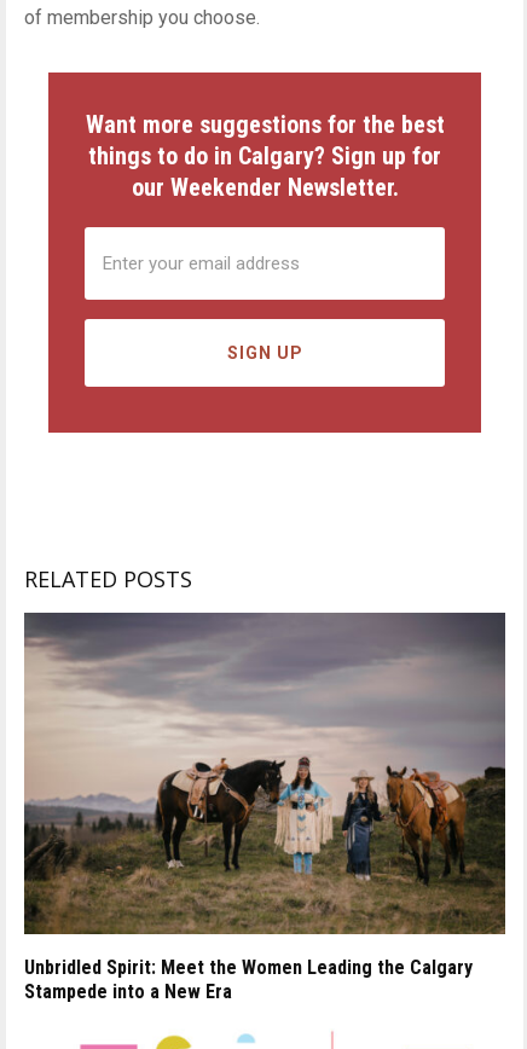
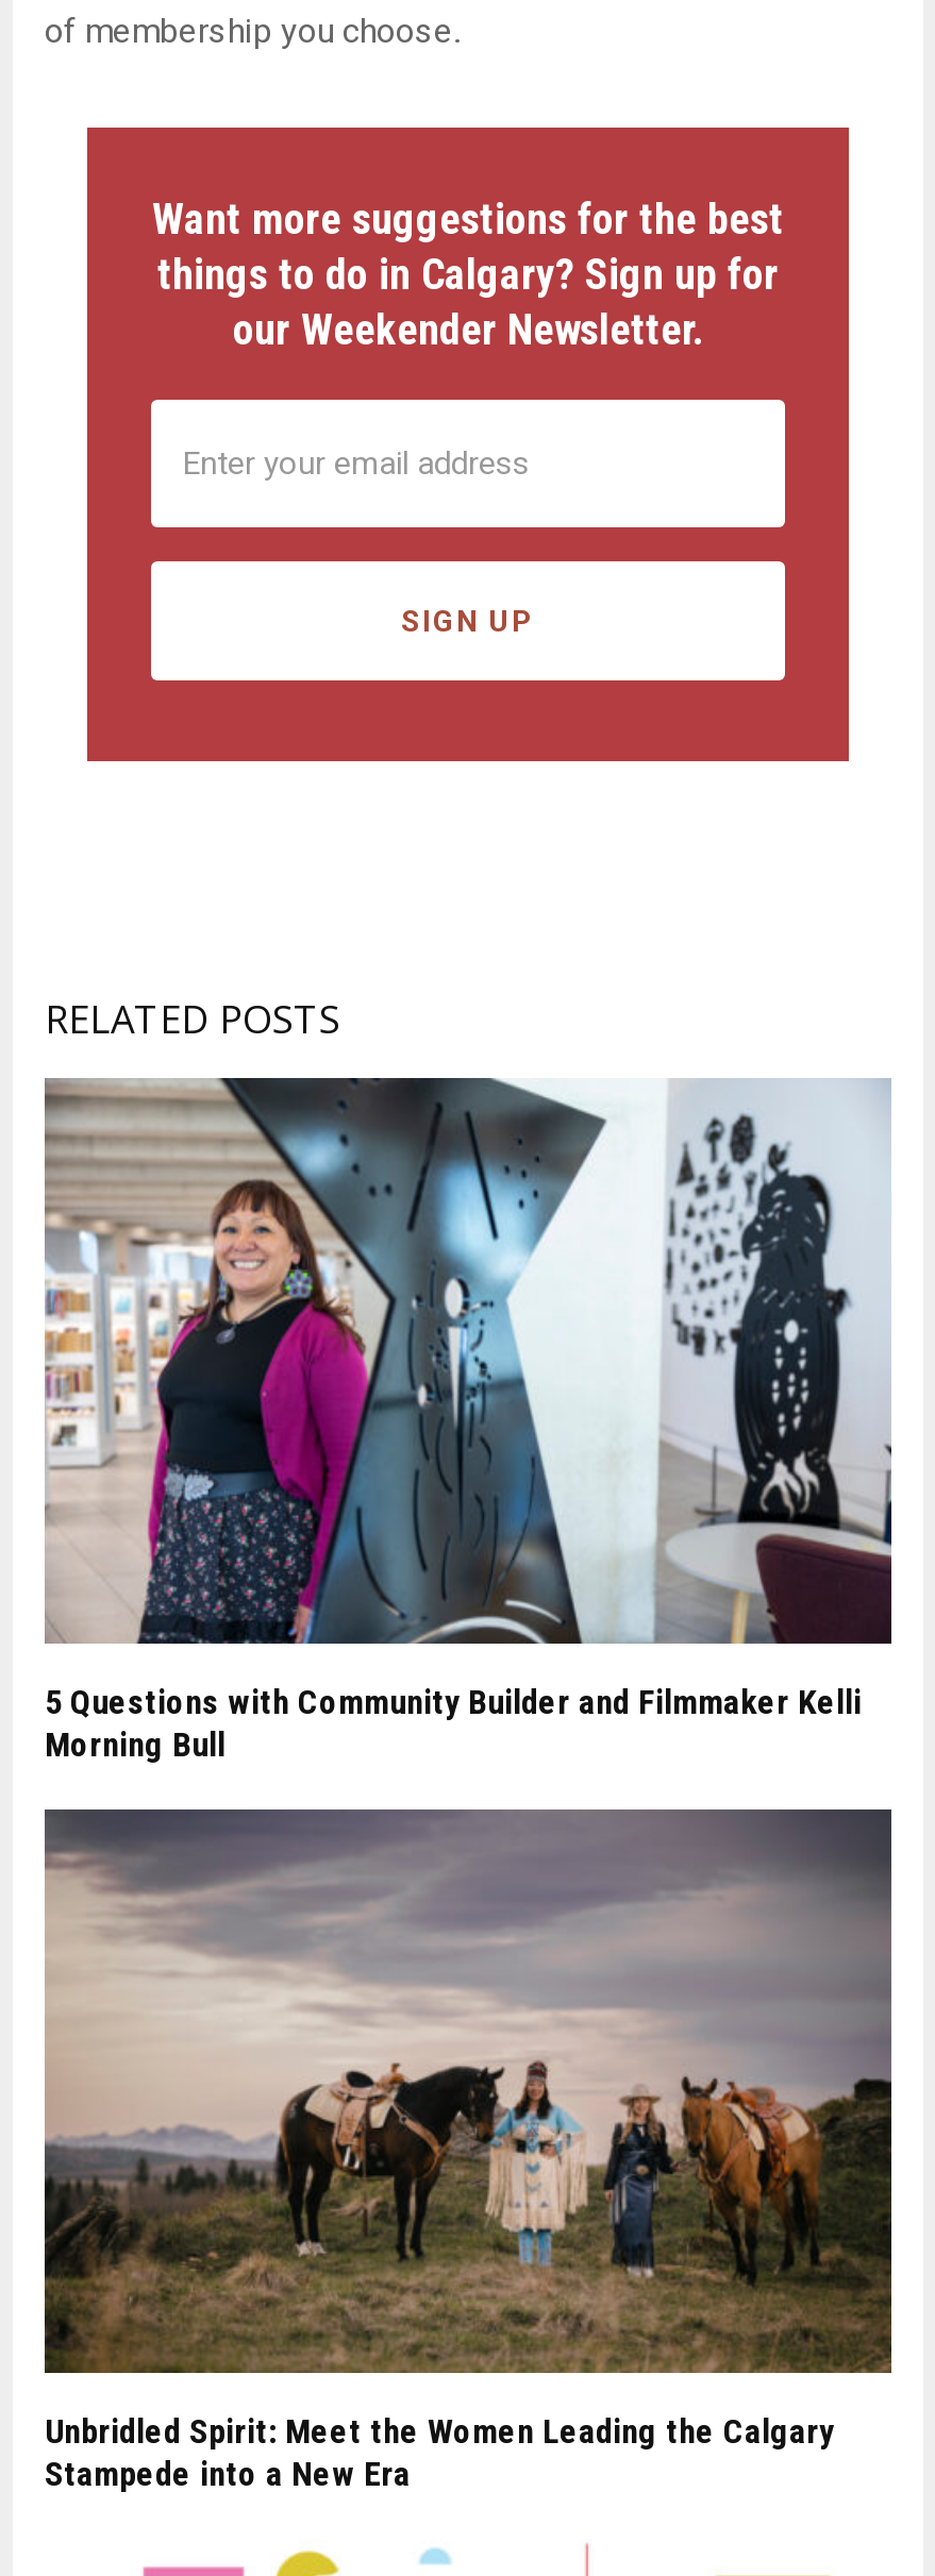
none -> [45,1078,891,1764] [image] | 5 Questions with Community Builder and Filmmaker Kelli | Morning Bull

